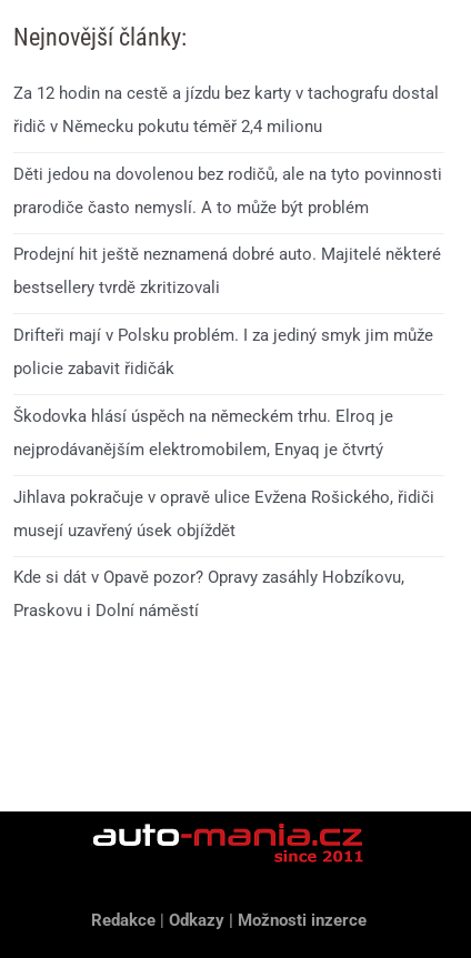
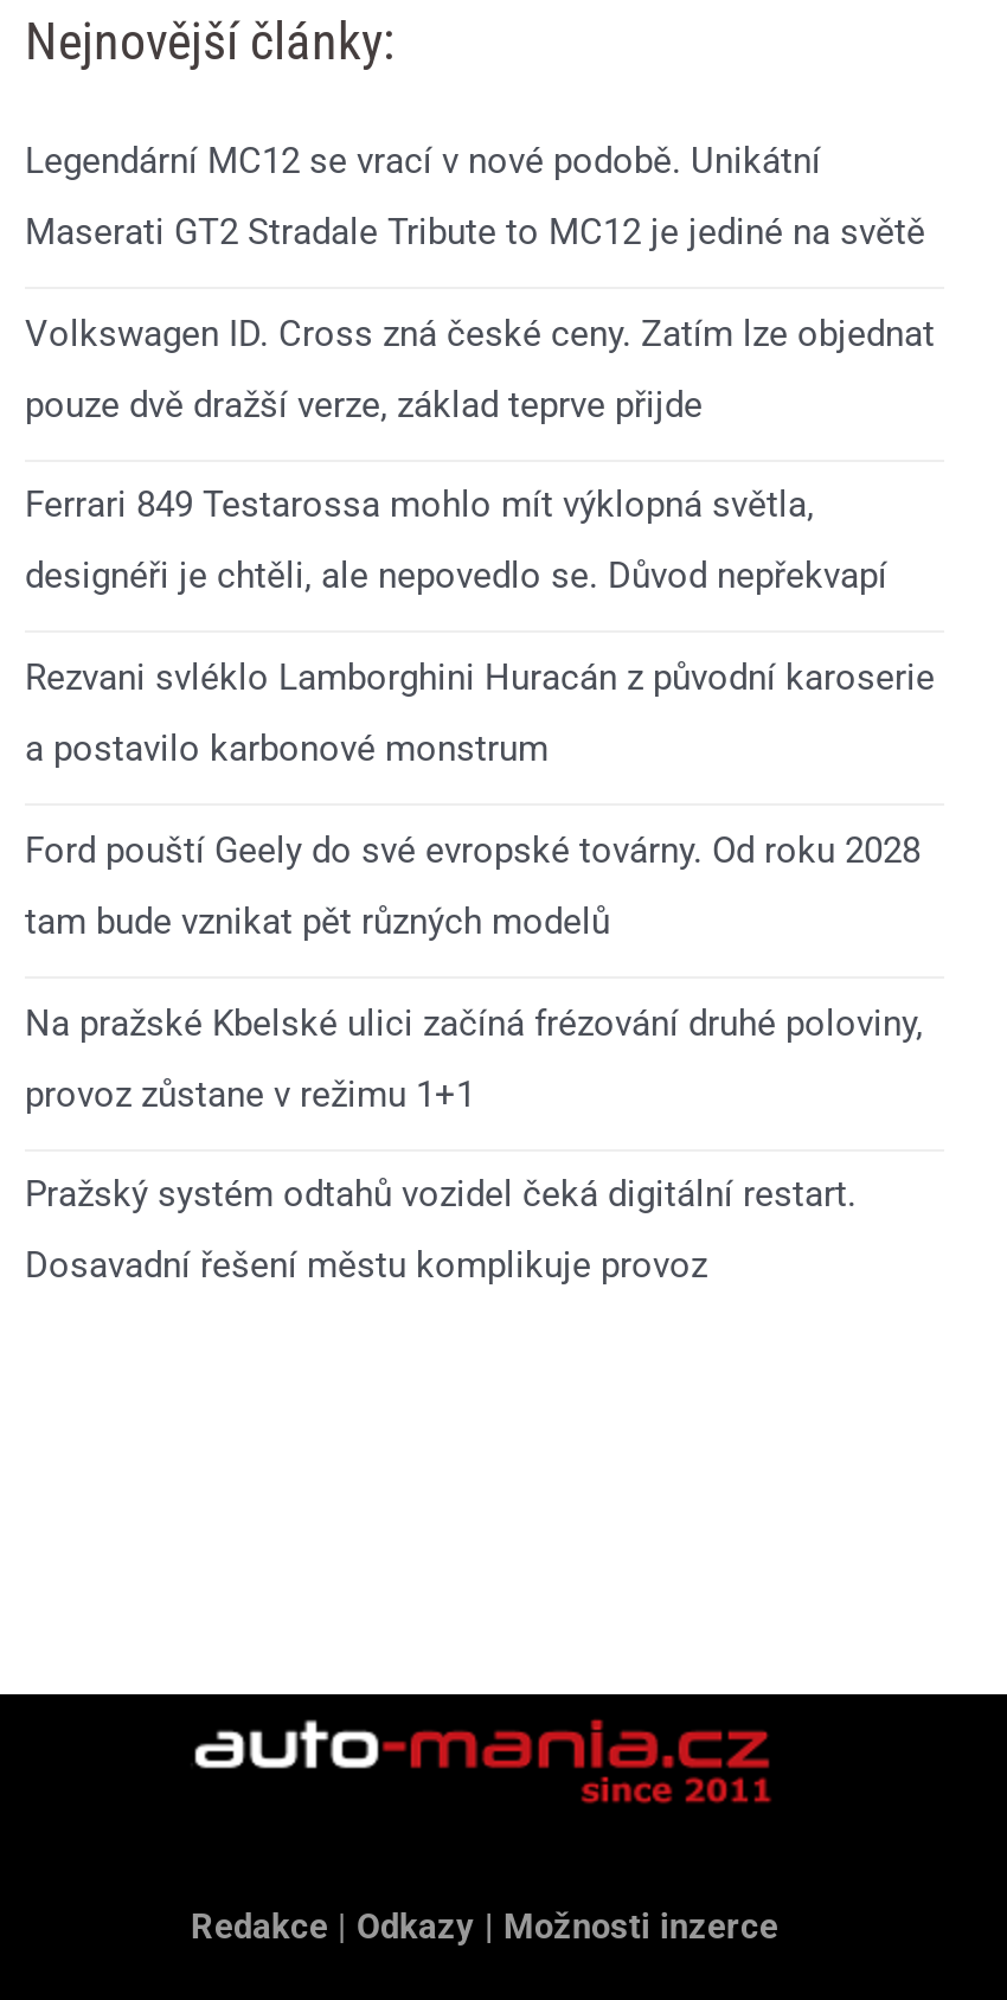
[13,83,439,103] Za 12 hodin na cestě a jízdu bez karty v tachografu dostal -> [25,139,821,182] Legendární MC12 se vrací v nové podobě. Unikátní
[13,116,322,136] řidič v Německu pokutu téměř 2,4 milionu -> [25,210,925,253] Maserati GT2 Stradale Tribute to MC12 je jediné na světě
[13,164,442,184] Děti jedou na dovolenou bez rodičů, ale na tyto povinnosti -> [25,312,935,354] Volkswagen ID. Cross zná české ceny. Zatím lze objednat
[13,197,369,217] prarodiče často nemyslí. A to může být problém -> [25,383,703,425] pouze dvě dražší verze, základ teprve přijde
[13,245,441,265] Prodejní hit ještě neznamená dobré auto. Majitelé některé -> [25,484,814,527] Ferrari 849 Testarossa mohlo mít výklopná světla,
[13,278,220,298] bestsellery tvrdě zkritizovali -> [25,555,887,598] designéři je chtěli, ale nepovedlo se. Důvod nepřekvapí
[13,325,433,345] Drifteři mají v Polsku problém. I za jediný smyk jim může -> [25,656,935,699] Rezvani svléklo Lamborghini Huracán z původní karoserie
[13,359,174,379] policie zabavit řidičák -> [25,727,549,770] a postavilo karbonové monstrum
[13,406,393,426] Škodovka hlásí úspěch na německém trhu. Elroq je -> [25,829,921,872] Ford pouští Geely do své evropské továrny. Od roku 2028
[13,439,383,459] nejprodávanějším elektromobilem, Enyaq je čtvrtý -> [25,900,610,943] tam bude vznikat pět různých modelů
[13,487,434,507] Jihlava pokračuje v opravě ulice Evžena Rošického, řidiči -> [25,1001,923,1044] Na pražské Kbelské ulici začíná frézování druhé poloviny,
[13,520,235,540] musejí uzavřený úsek objíždět -> [25,1072,475,1115] provoz zůstane v režimu 1+1
[13,568,404,588] Kde si dát v Opavě pozor? Opravy zasáhly Hobzíkovu, -> [25,1174,857,1216] Pražský systém odtahů vozidel čeká digitální restart.
[13,601,199,621] Praskovu i Dolní náměstí -> [25,1245,707,1287] Dosavadní řešení městu komplikuje provoz

